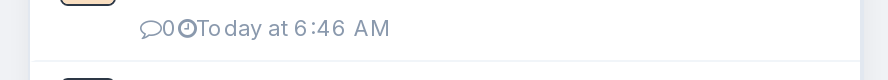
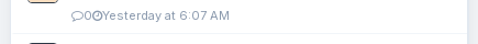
[196,14,390,42] Today at 6:46 AM -> [102,8,230,23] Yesterday at 6:07 AM

